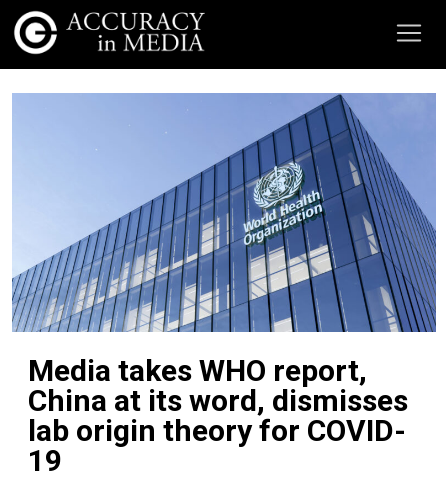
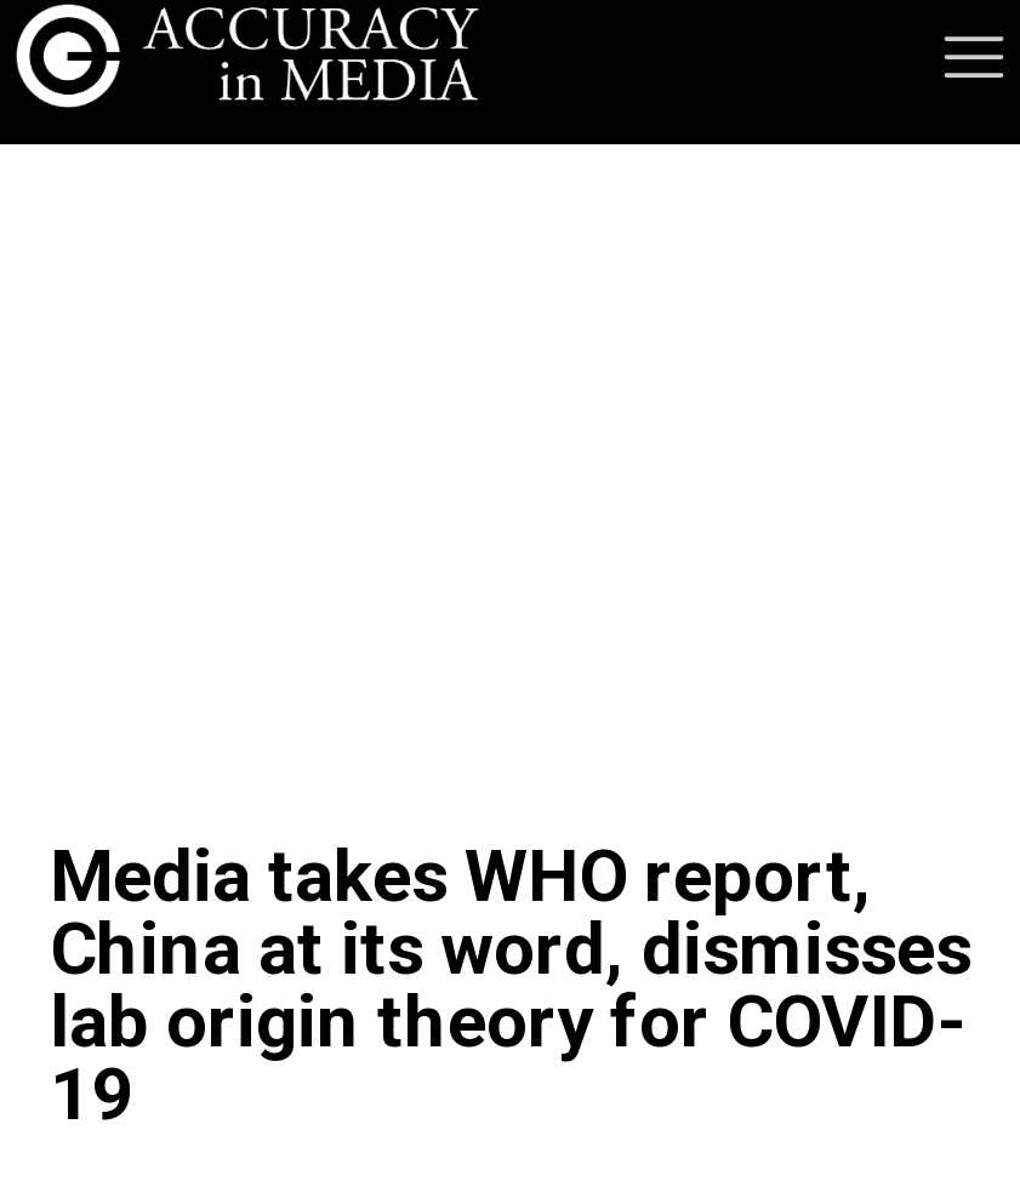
[11,92,437,333] [image] -> none

